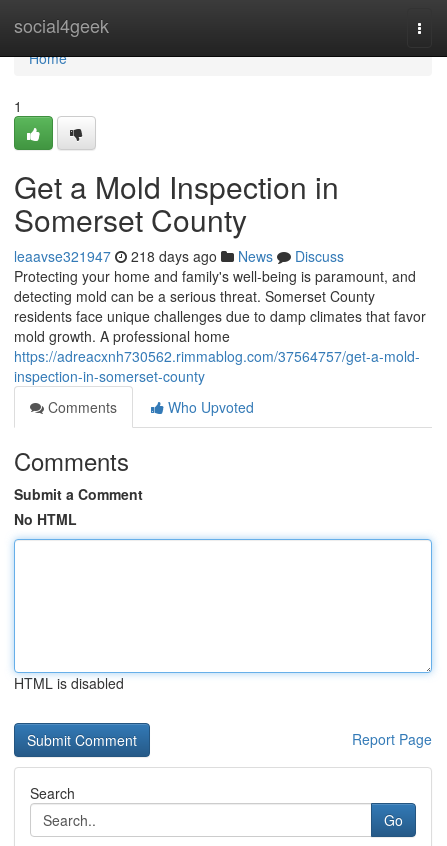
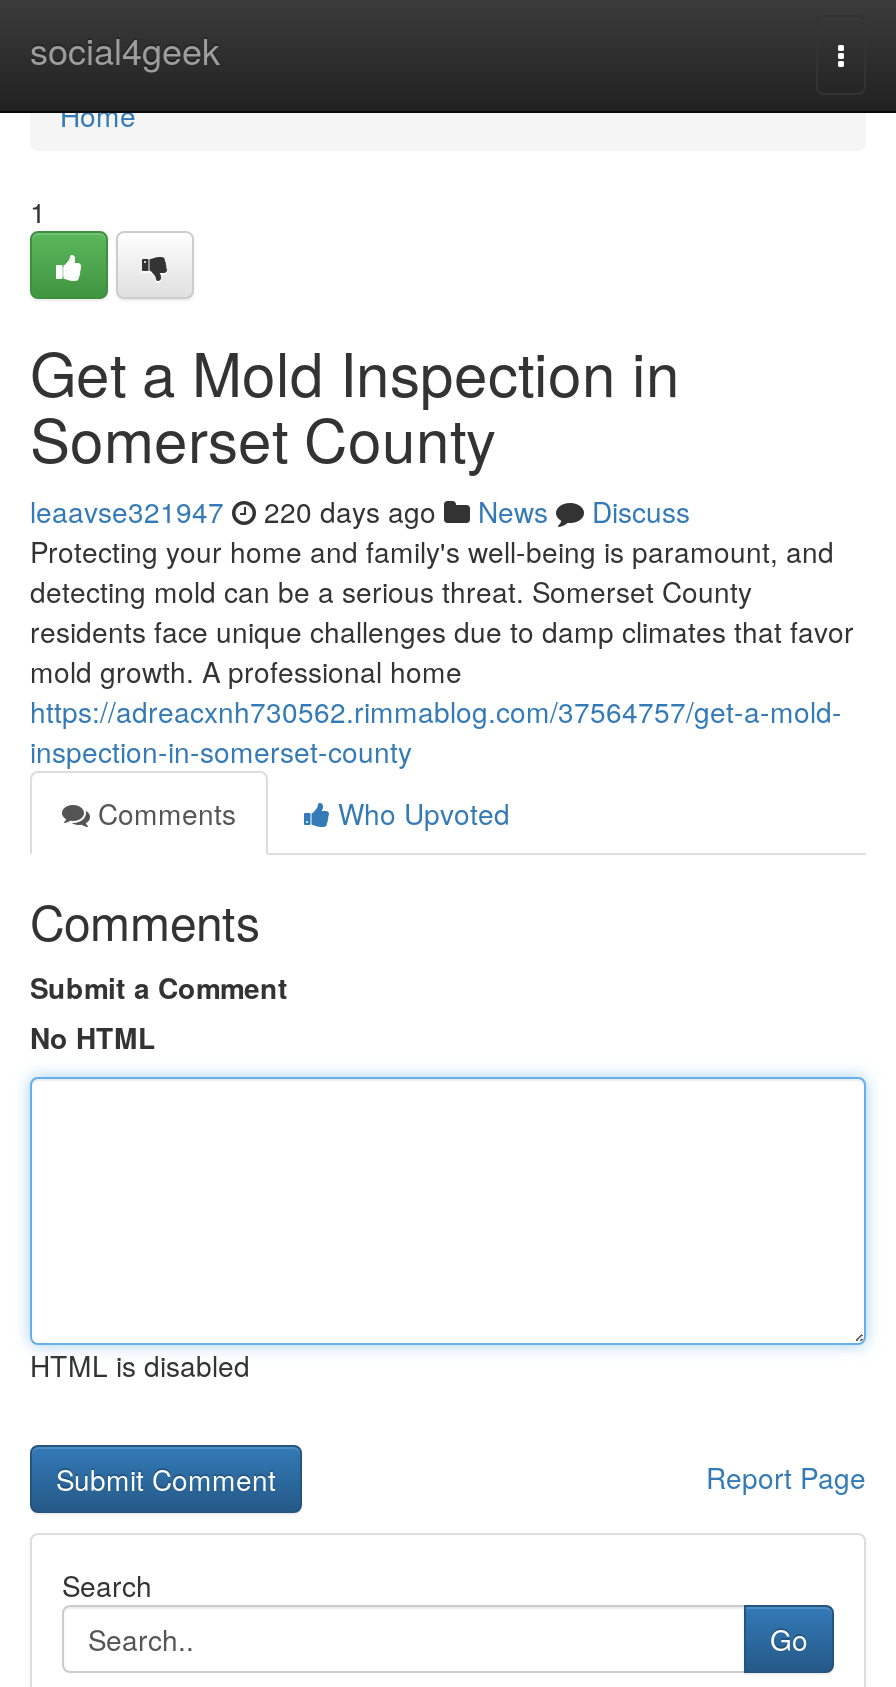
[14,246,344,266] leaavse321947 218 days ago News Discuss -> [30,491,690,531] leaavse321947 220 days ago News Discuss

